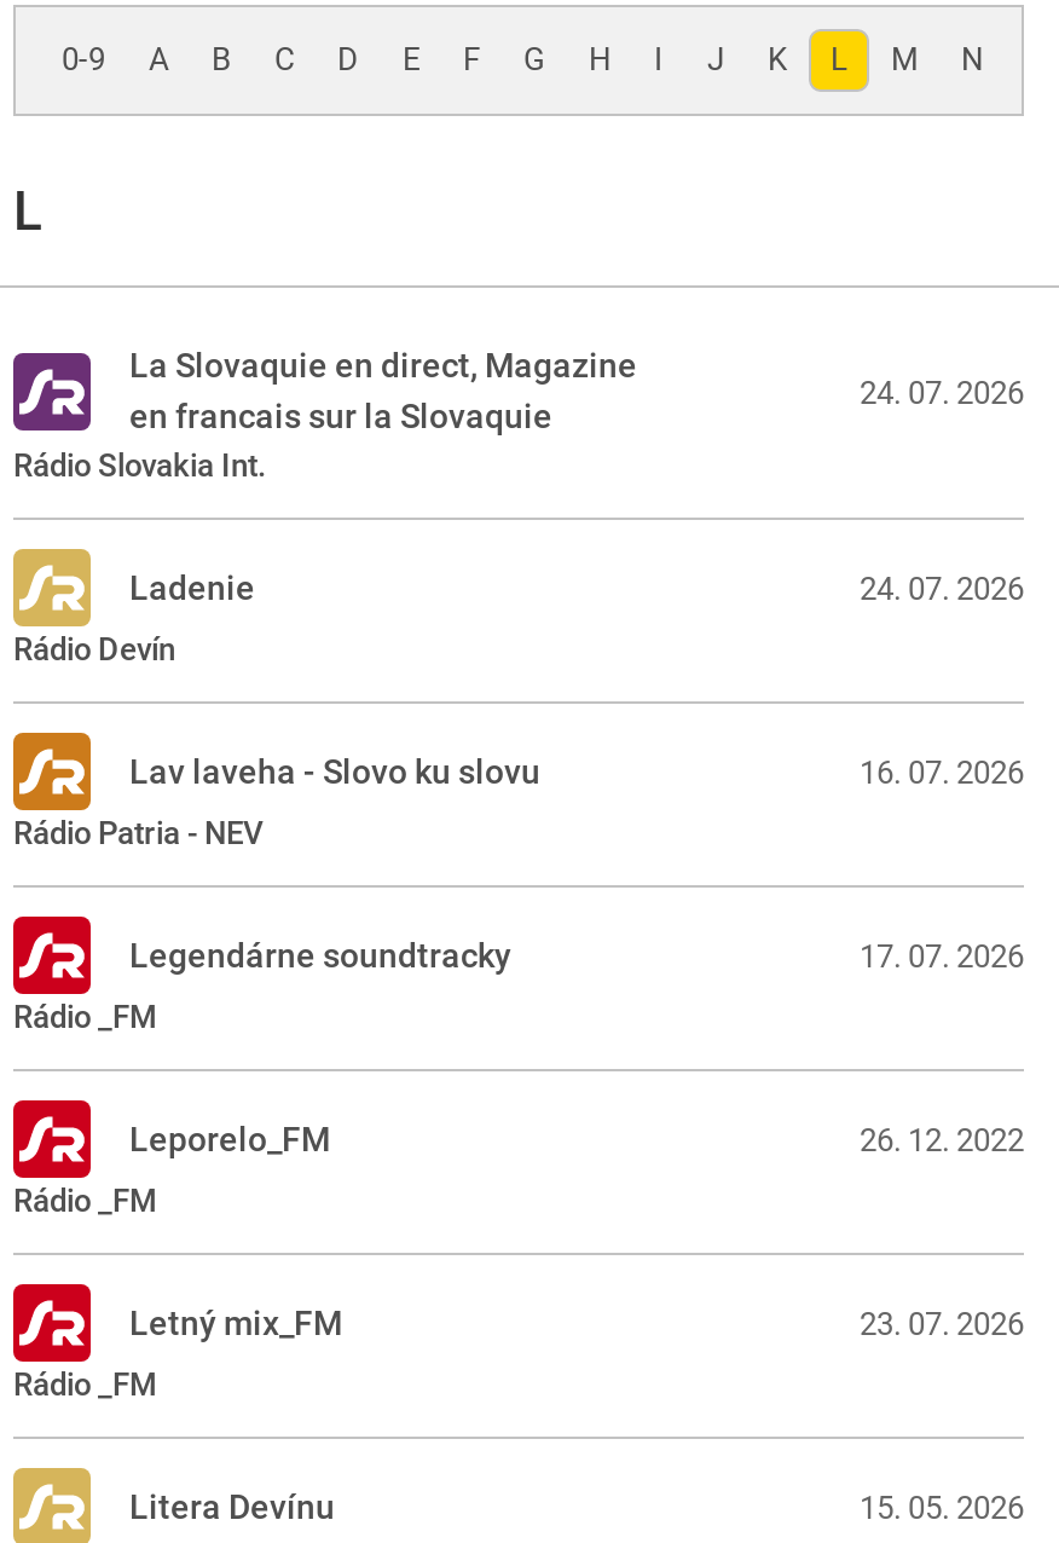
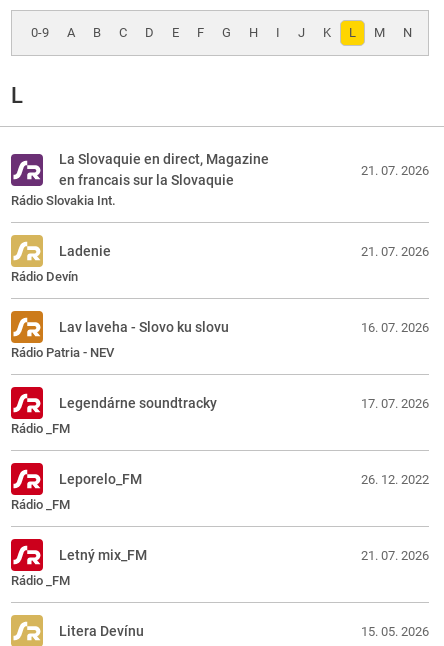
[860,374,1024,410] 24. 07. 2026 -> [361,162,429,177] 21. 07. 2026
[860,570,1024,606] 24. 07. 2026 -> [361,243,429,258] 21. 07. 2026
[860,1305,1024,1341] 23. 07. 2026 -> [361,547,429,562] 21. 07. 2026

